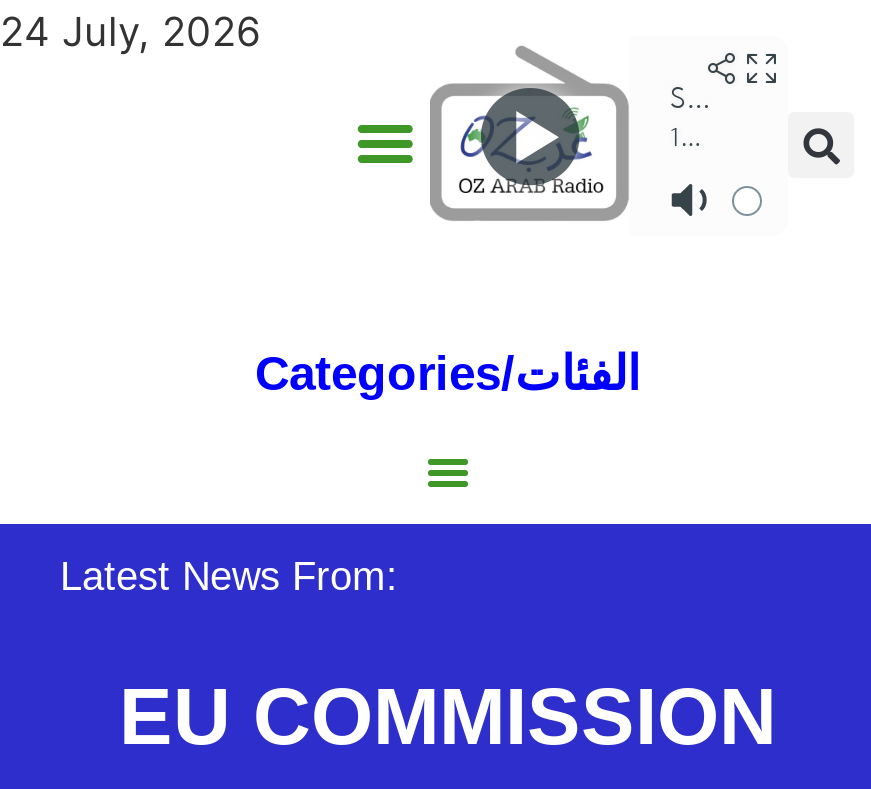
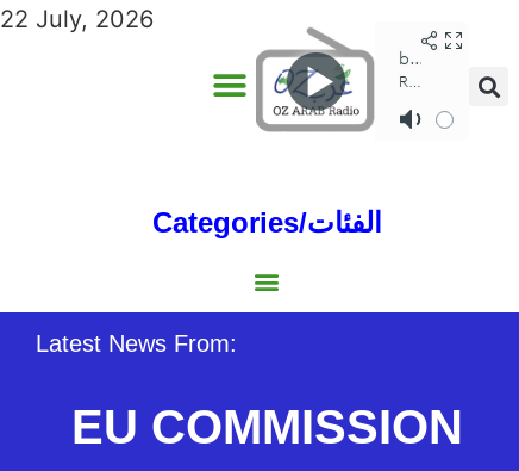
[0,8,260,56] 24 July, 2026 -> [0,5,154,33] 22 July, 2026

